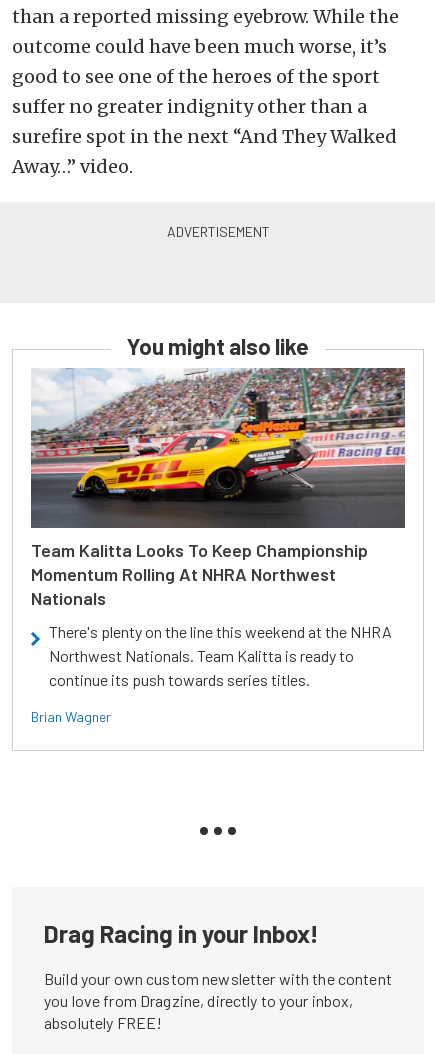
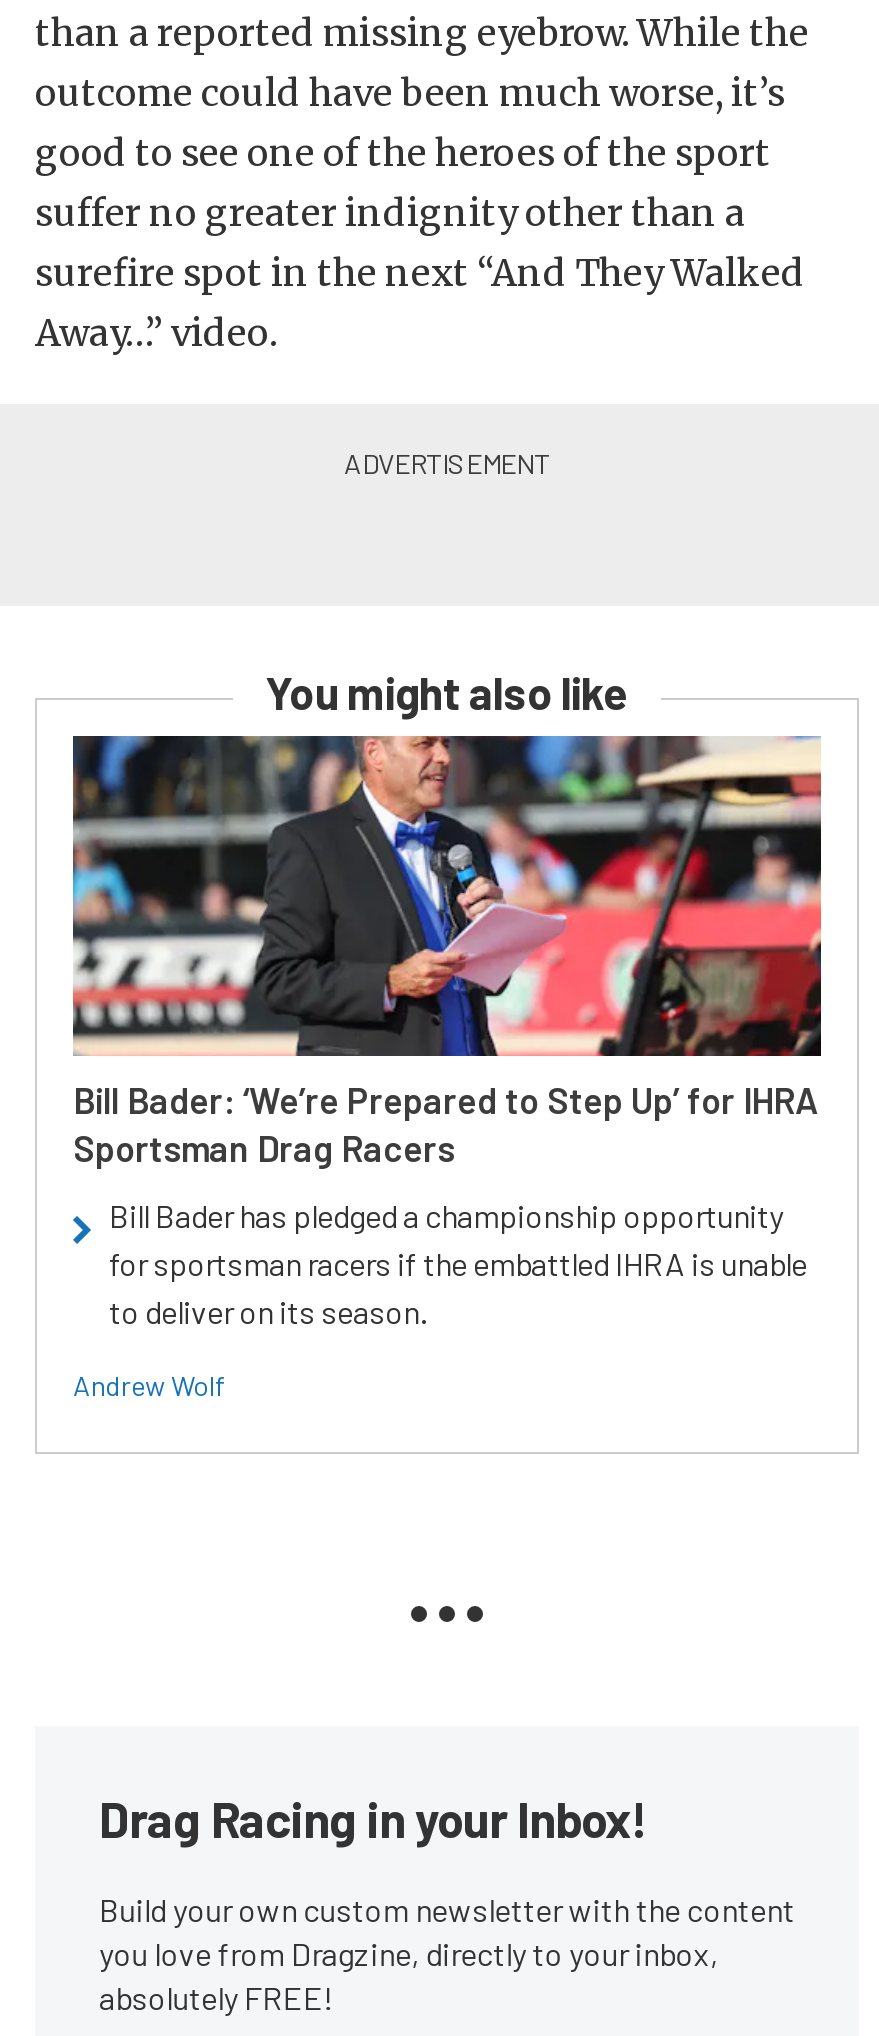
[30,367,406,609] [image] | Team Kalitta Looks To Keep Championship | Momentum Rolling At NHRA Northwest | Nationals -> [71,734,821,1170] [image] | Bill Bader: ‘We’re Prepared to Step Up’ for IHRA | Sportsman Drag Racers
[49,622,392,689] There's plenty on the line this weekend at the NHRA | Northwest Nationals. Team Kalitta is ready to | continue its push towards series titles. -> [109,1196,807,1330] Bill Bader has pledged a championship opportunity | for sportsman racers if the embattled IHRA is unable | to deliver on its season.
[31,708,111,725] Brian Wagner -> [73,1368,225,1402] Andrew Wolf

